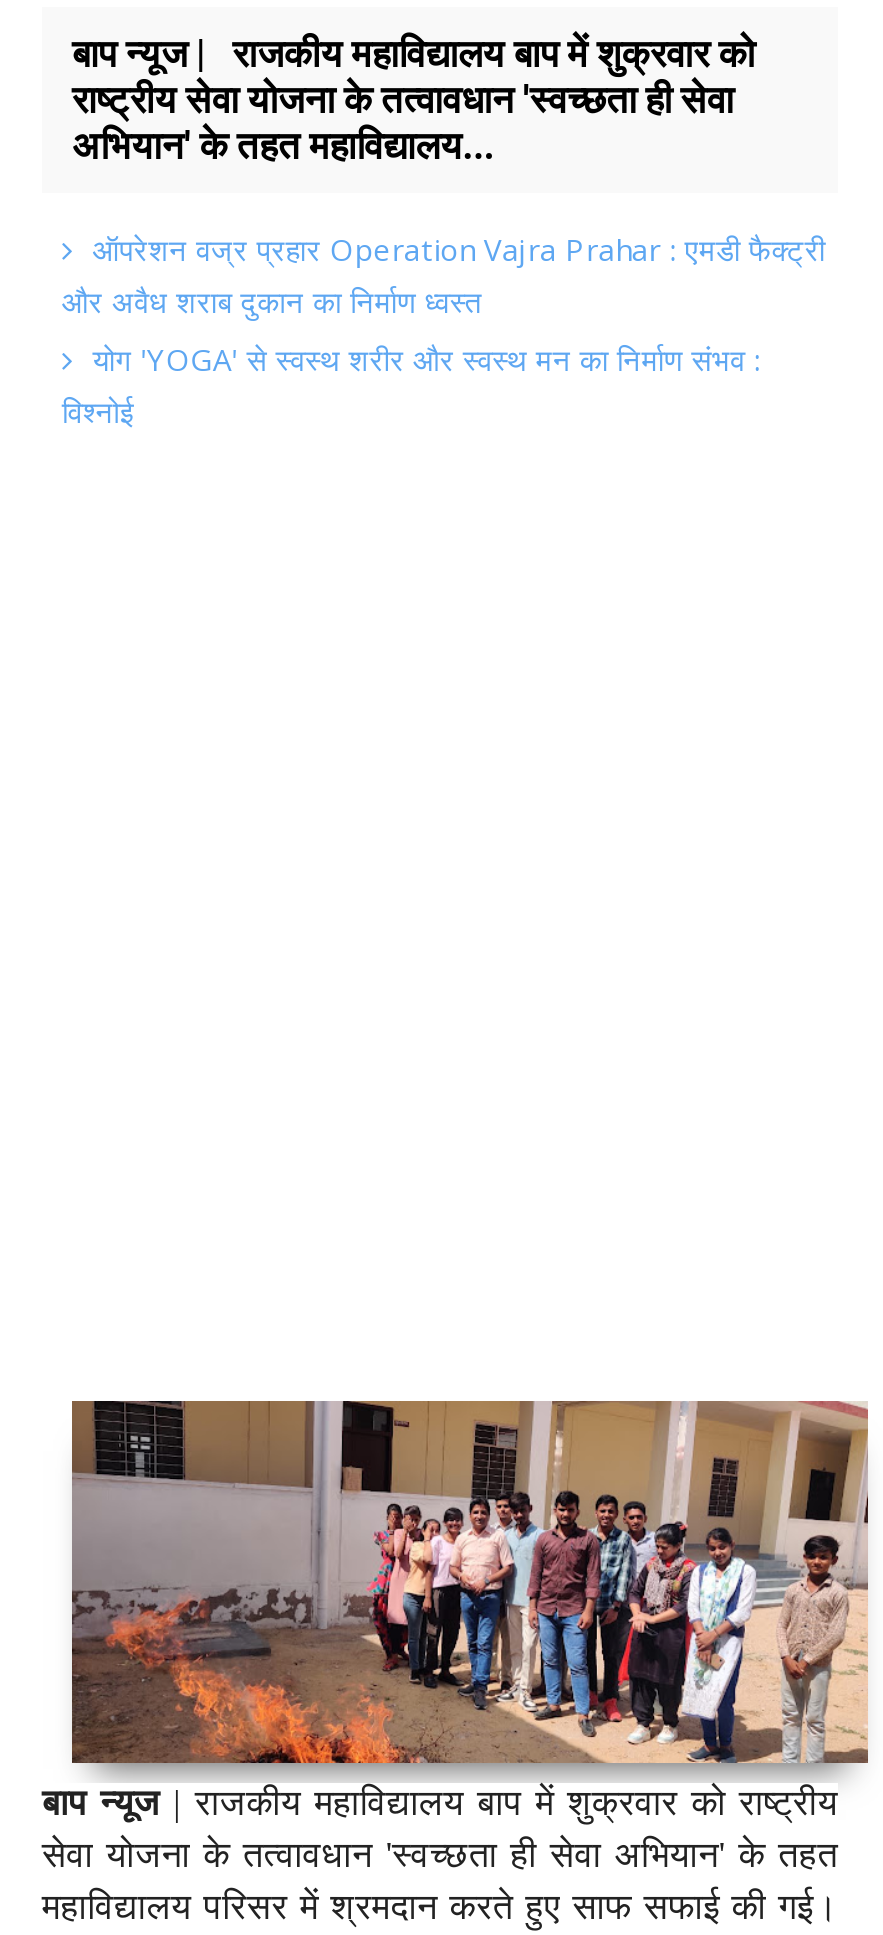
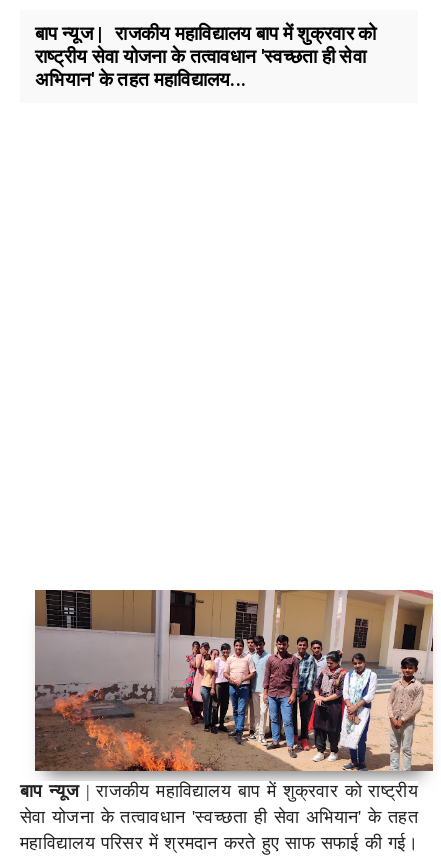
[62,229,825,431] ऑपरेशन वज्र प्रहार Operation Vajra Prahar : एमडी फैक्ट्री | और अवैध शराब दुकान का निर्माण ध्वस्त | योग 'YOGA' से स्वस्थ शरीर और स्वस्थ मन का निर्माण संभव : | विश्नोई -> none

